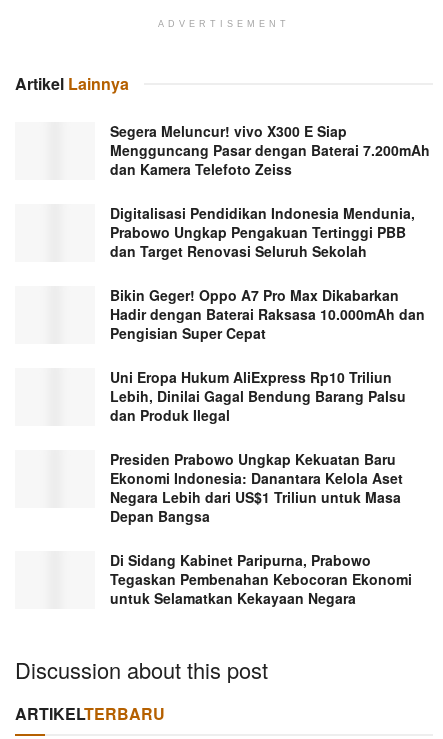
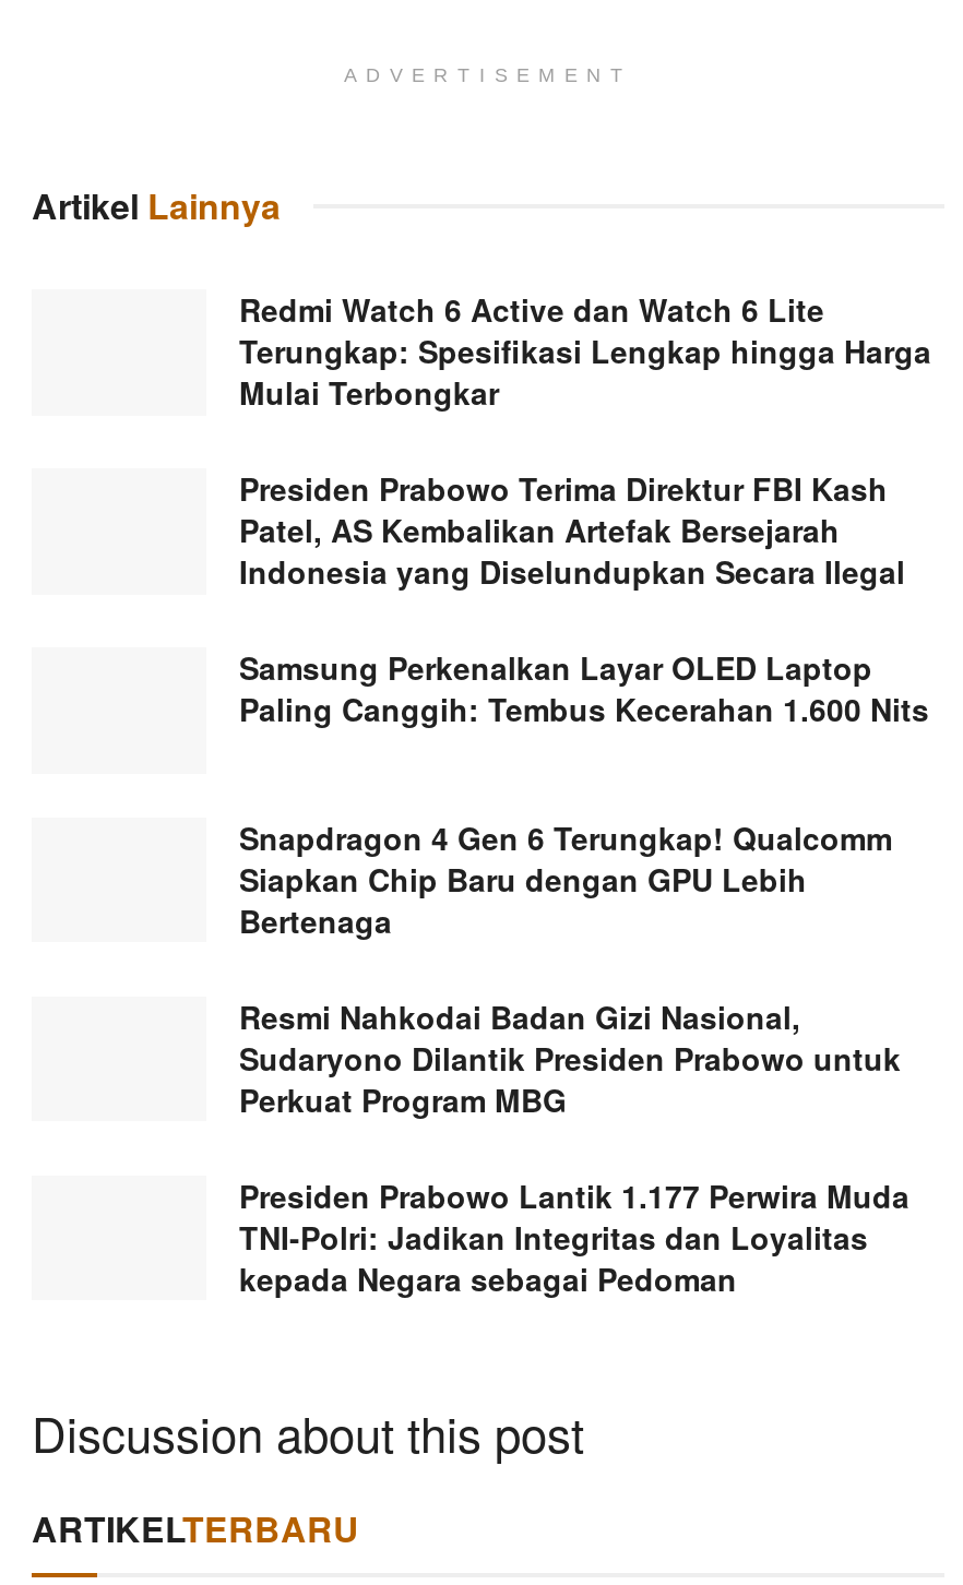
[110,121,430,179] Segera Meluncur! vivo X300 E Siap | Mengguncang Pasar dengan Baterai 7.200mAh | dan Kamera Telefoto Zeiss -> [239,288,931,415] Redmi Watch 6 Active dan Watch 6 Lite | Terungkap: Spesifikasi Lengkap hingga Harga | Mulai Terbongkar
[110,203,415,261] Digitalisasi Pendidikan Indonesia Mendunia, | Prabowo Ungkap Pengakuan Tertinggi PBB | dan Target Renovasi Seluruh Sekolah -> [239,467,905,594] Presiden Prabowo Terima Direktur FBI Kash | Patel, AS Kembalikan Artefak Bersejarah | Indonesia yang Diselundupkan Secara Ilegal
[110,285,425,343] Bikin Geger! Oppo A7 Pro Max Dikabarkan | Hadir dengan Baterai Raksasa 10.000mAh dan | Pengisian Super Cepat -> [239,646,929,731] Samsung Perkenalkan Layar OLED Laptop | Paling Canggih: Tembus Kecerahan 1.600 Nits
[110,367,406,425] Uni Eropa Hukum AliExpress Rp10 Triliun | Lebih, Dinilai Gagal Bendung Barang Palsu | dan Produk Ilegal -> [239,815,892,941] Snapdragon 4 Gen 6 Terungkap! Qualcomm | Siapkan Chip Baru dengan GPU Lebih | Bertenaga
[110,449,403,526] Presiden Prabowo Ungkap Kekuatan Baru | Ekonomi Indonesia: Danantara Kelola Aset | Negara Lebih dari US$1 Triliun untuk Masa | Depan Bangsa -> [239,994,901,1120] Resmi Nahkodai Badan Gizi Nasional, | Sudaryono Dilantik Presiden Prabowo untuk | Perkuat Program MBG
[110,550,412,608] Di Sidang Kabinet Paripurna, Prabowo | Tegaskan Pembenahan Kebocoran Ekonomi | untuk Selamatkan Kekayaan Negara -> [239,1173,909,1299] Presiden Prabowo Lantik 1.177 Perwira Muda | TNI-Polri: Jadikan Integritas dan Loyalitas | kepada Negara sebagai Pedoman

